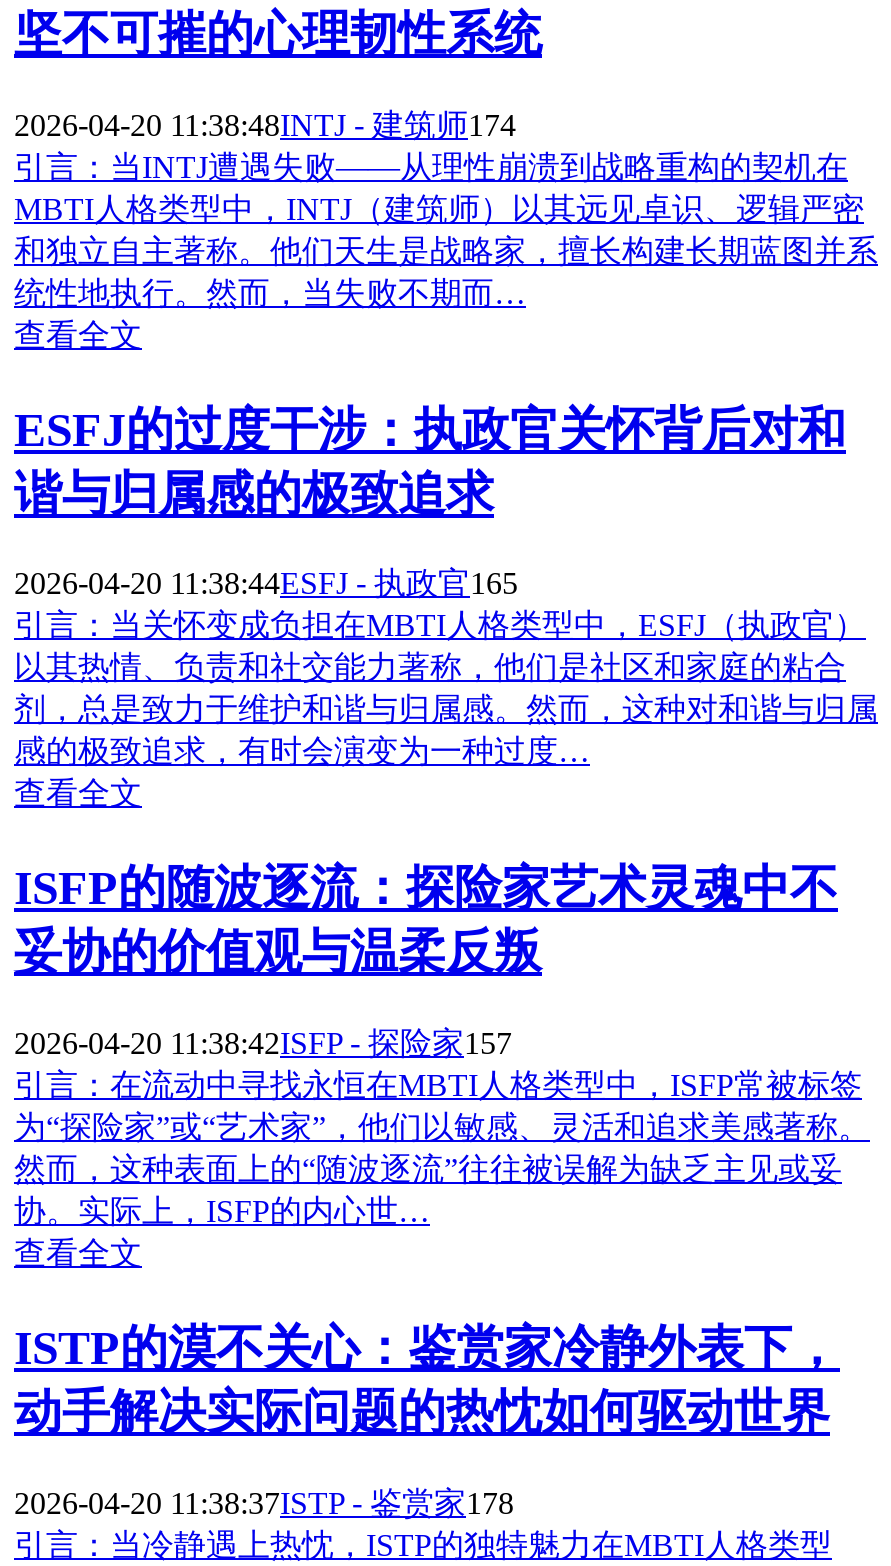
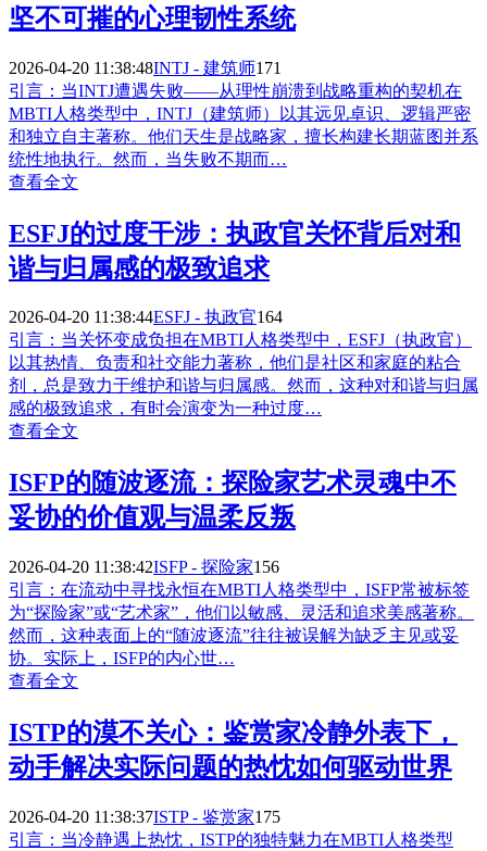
[14,107,516,141] 2026-04-20 11:38:48INTJ - 建筑师174 -> [9,58,282,77] 2026-04-20 11:38:48INTJ - 建筑师171
[14,567,518,601] 2026-04-20 11:38:44ESFJ - 执政官165 -> [9,308,283,326] 2026-04-20 11:38:44ESFJ - 执政官164
[14,1026,512,1060] 2026-04-20 11:38:42ISFP - 探险家157 -> [9,558,279,576] 2026-04-20 11:38:42ISFP - 探险家156
[14,1486,514,1520] 2026-04-20 11:38:37ISTP - 鉴赏家178 -> [9,808,280,826] 2026-04-20 11:38:37ISTP - 鉴赏家175

